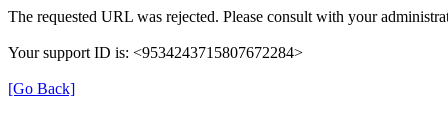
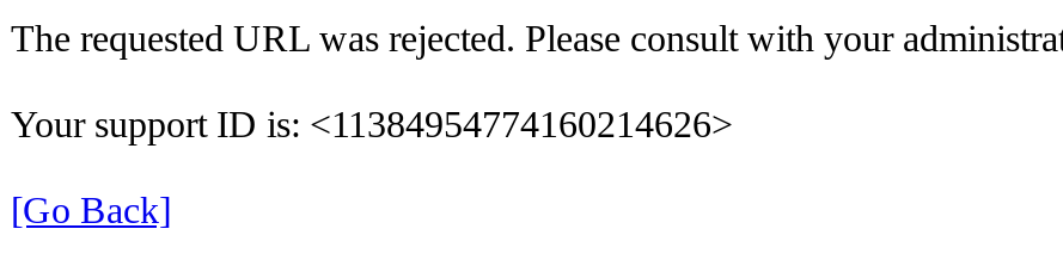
[8,44,303,61] Your support ID is: <9534243715807672284> -> [11,104,733,144] Your support ID is: <11384954774160214626>

